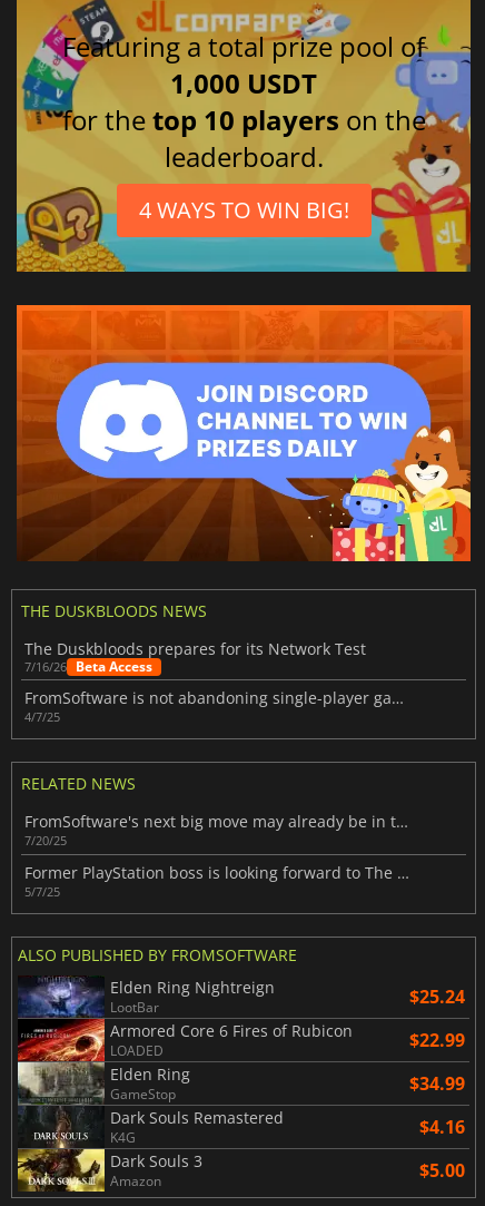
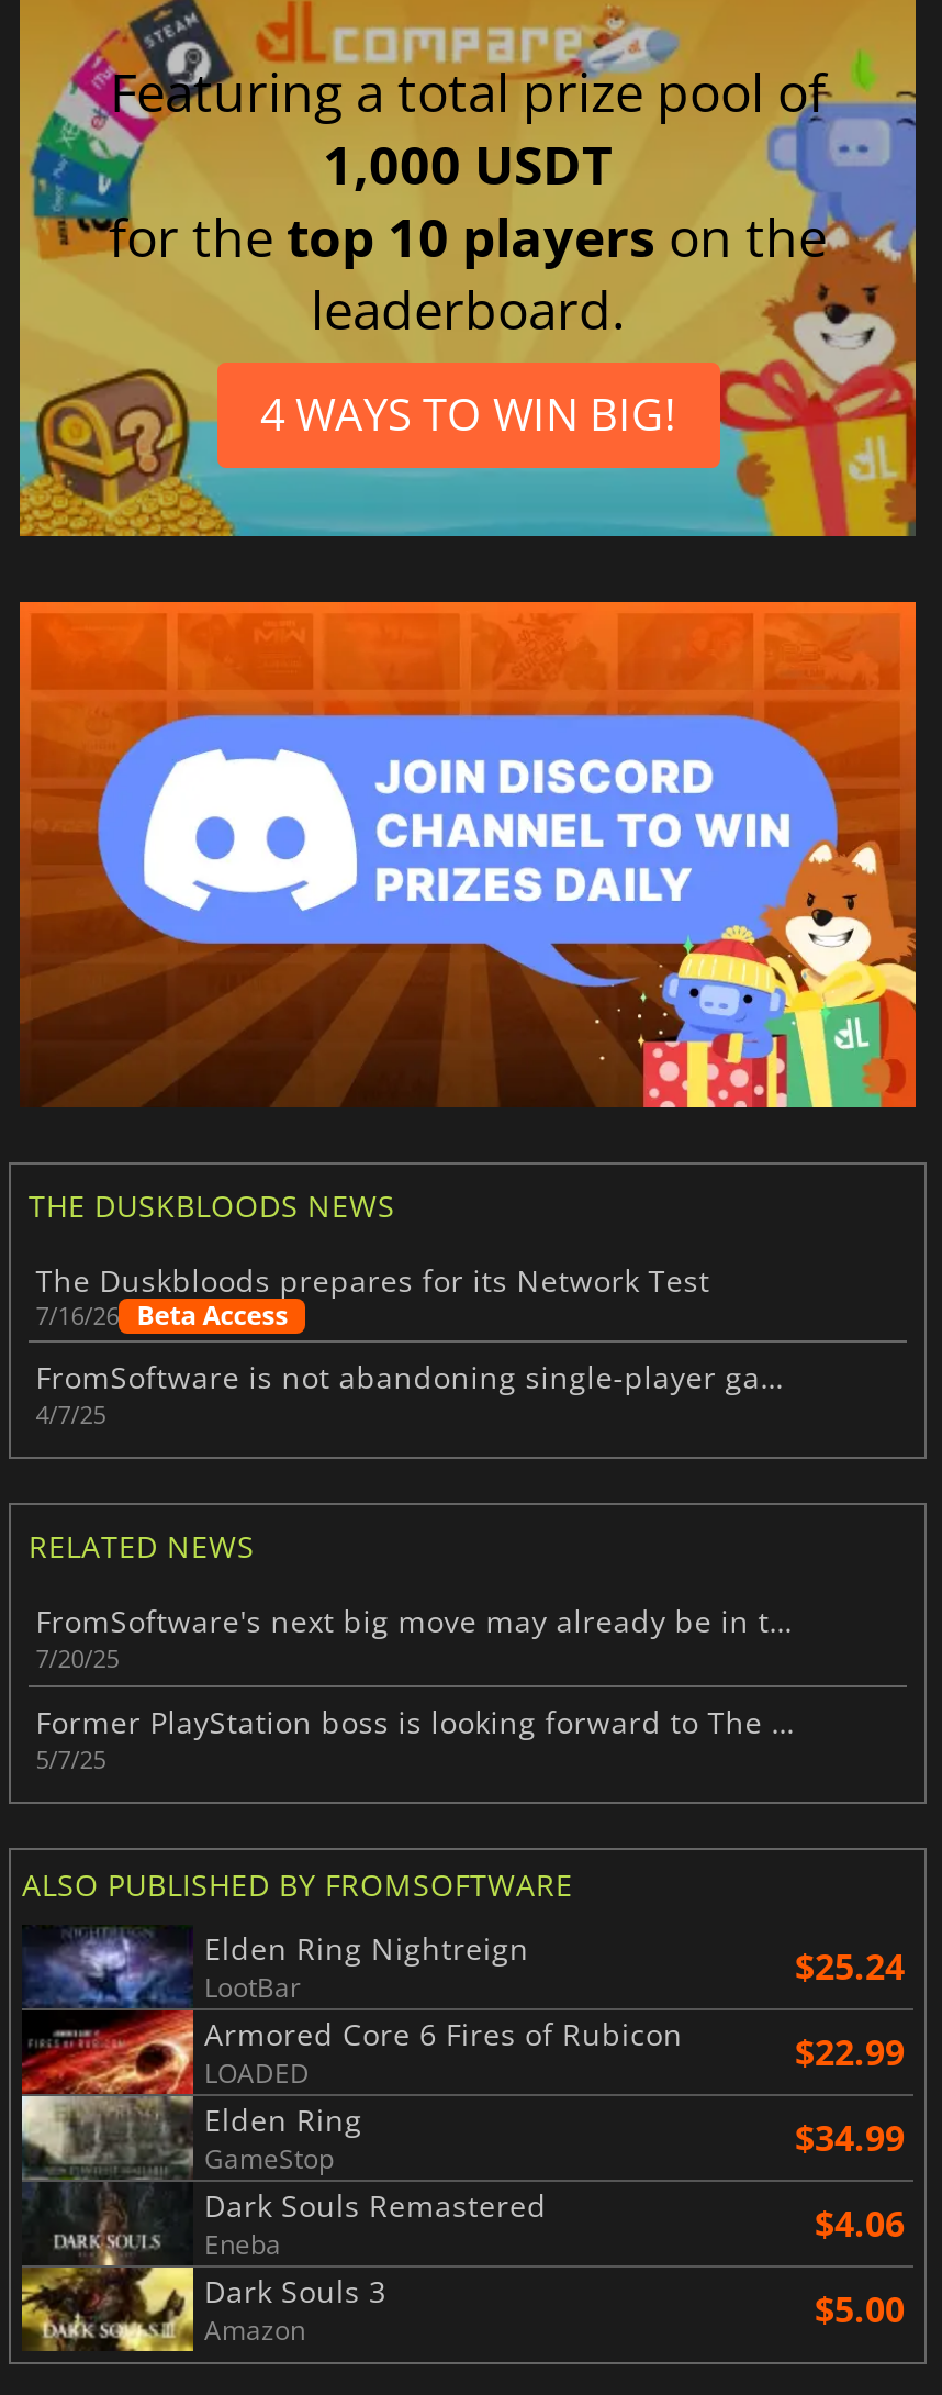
[110,1114,465,1147] K4G | $4.16 -> [204,2199,905,2263] Eneba | $4.06

